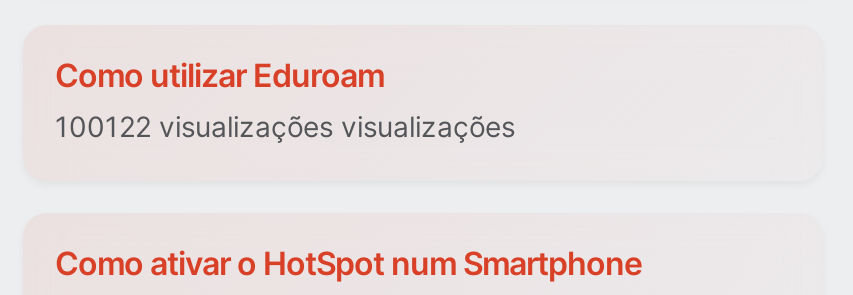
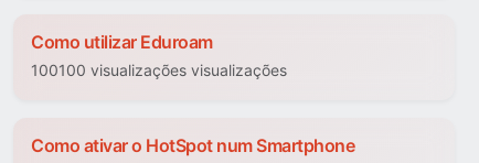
[55,110,515,144] 100122 visualizações visualizações -> [31,61,287,80] 100100 visualizações visualizações

